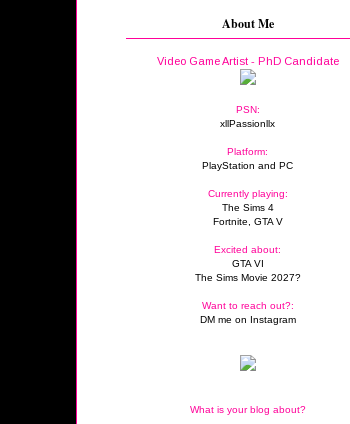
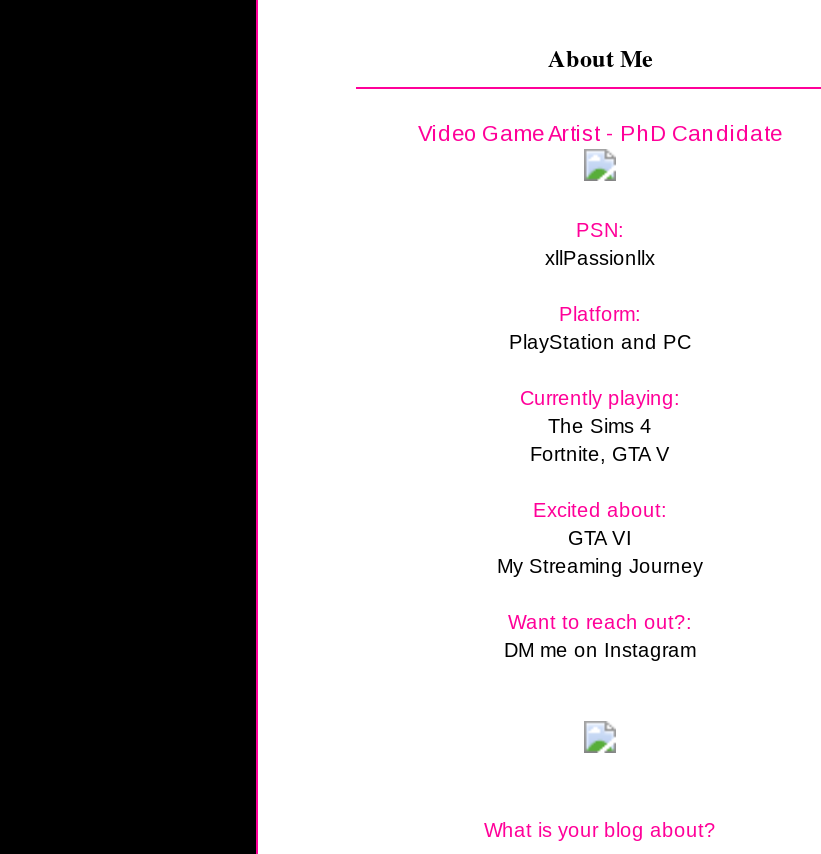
[195,272,301,283] The Sims Movie 2027? -> [497,555,703,577] My Streaming Journey

